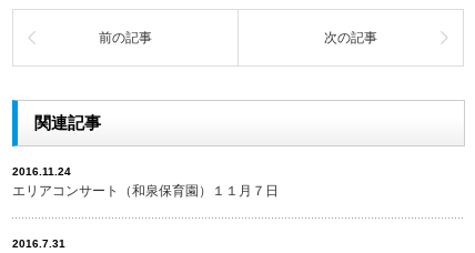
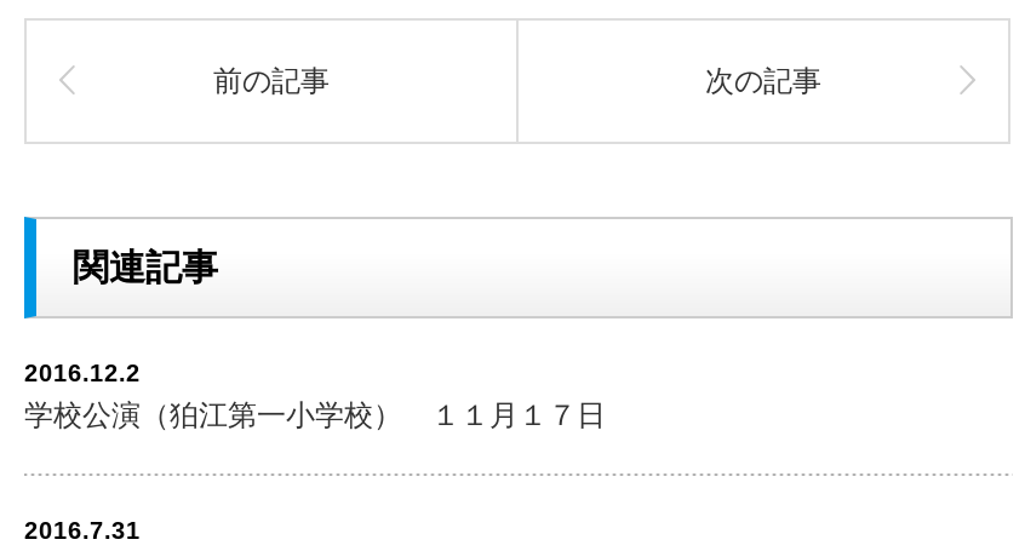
[12,165,279,199] 2016.11.24 | エリアコンサート（和泉保育園）１１月７日 -> [24,360,606,432] 2016.12.2 | 学校公演（狛江第一小学校） １１月１７日

